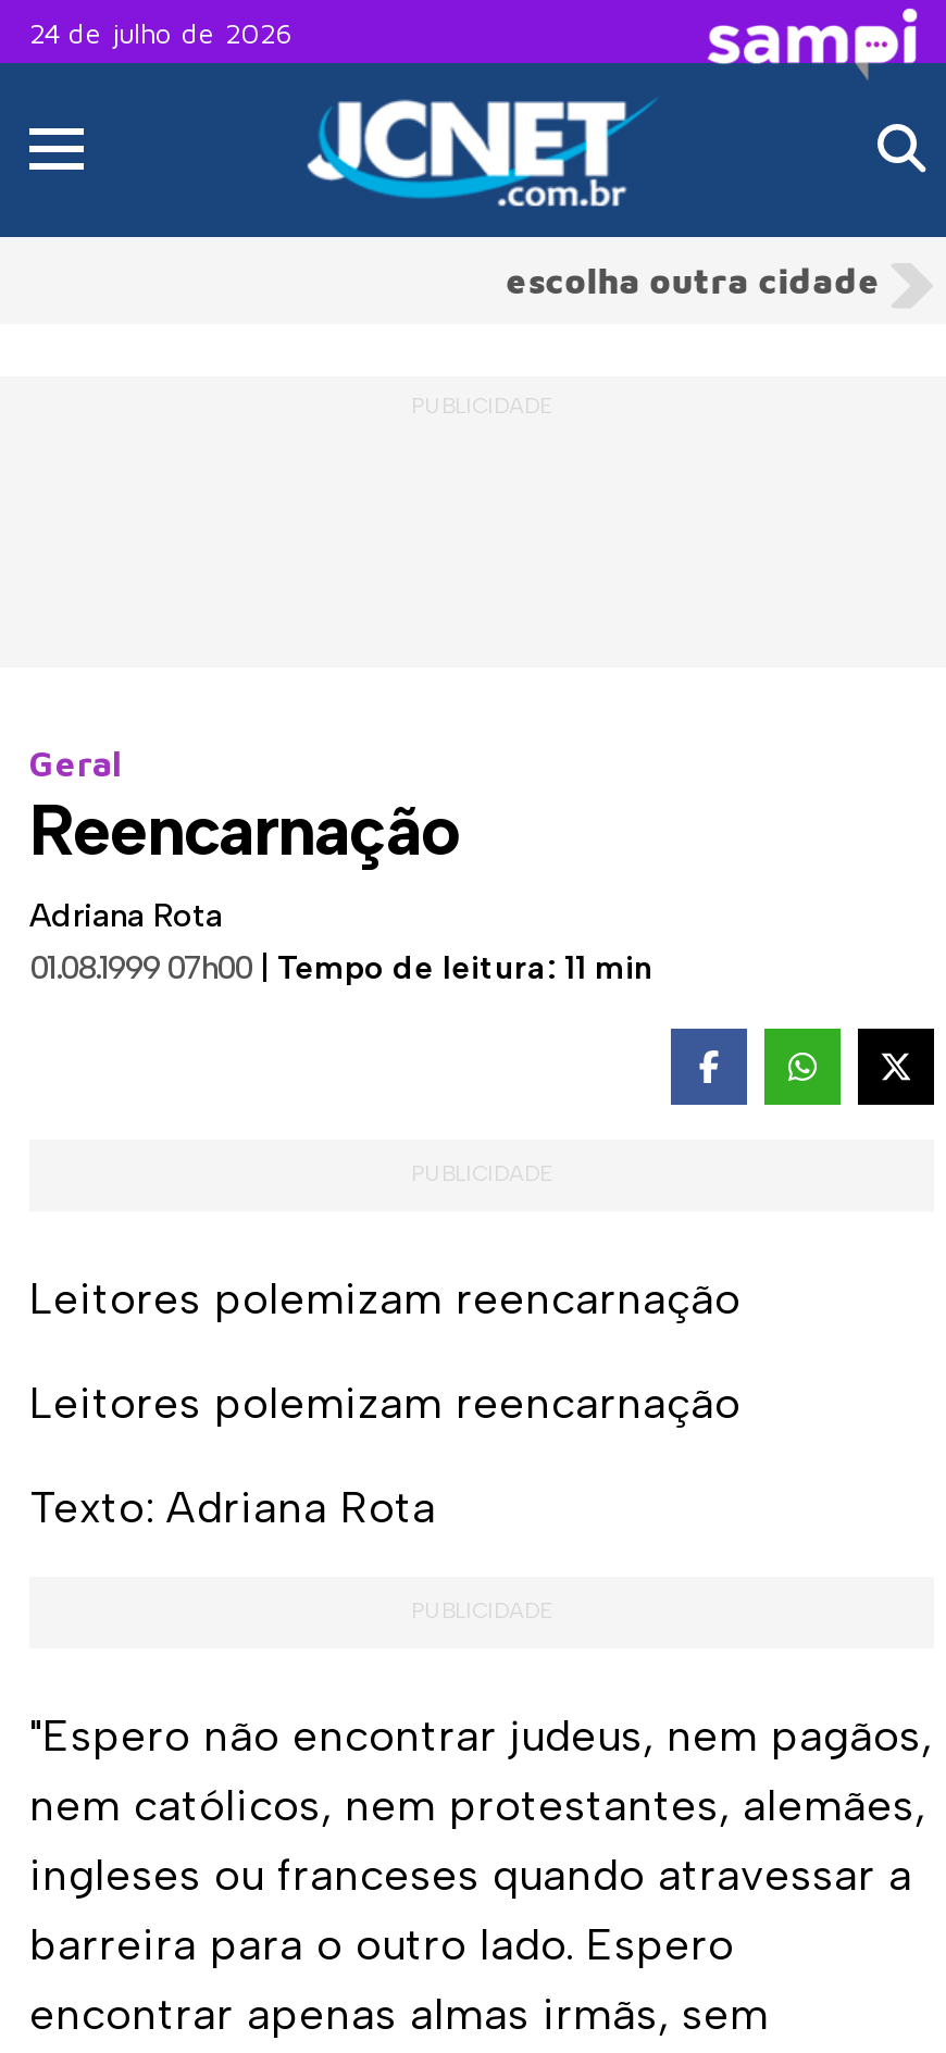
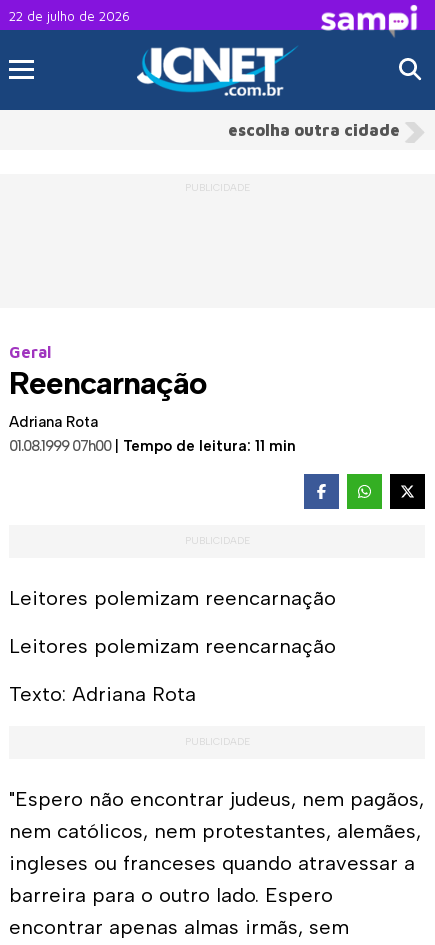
[29,15,292,50] 24 de julho de 2026 -> [9,8,130,24] 22 de julho de 2026

